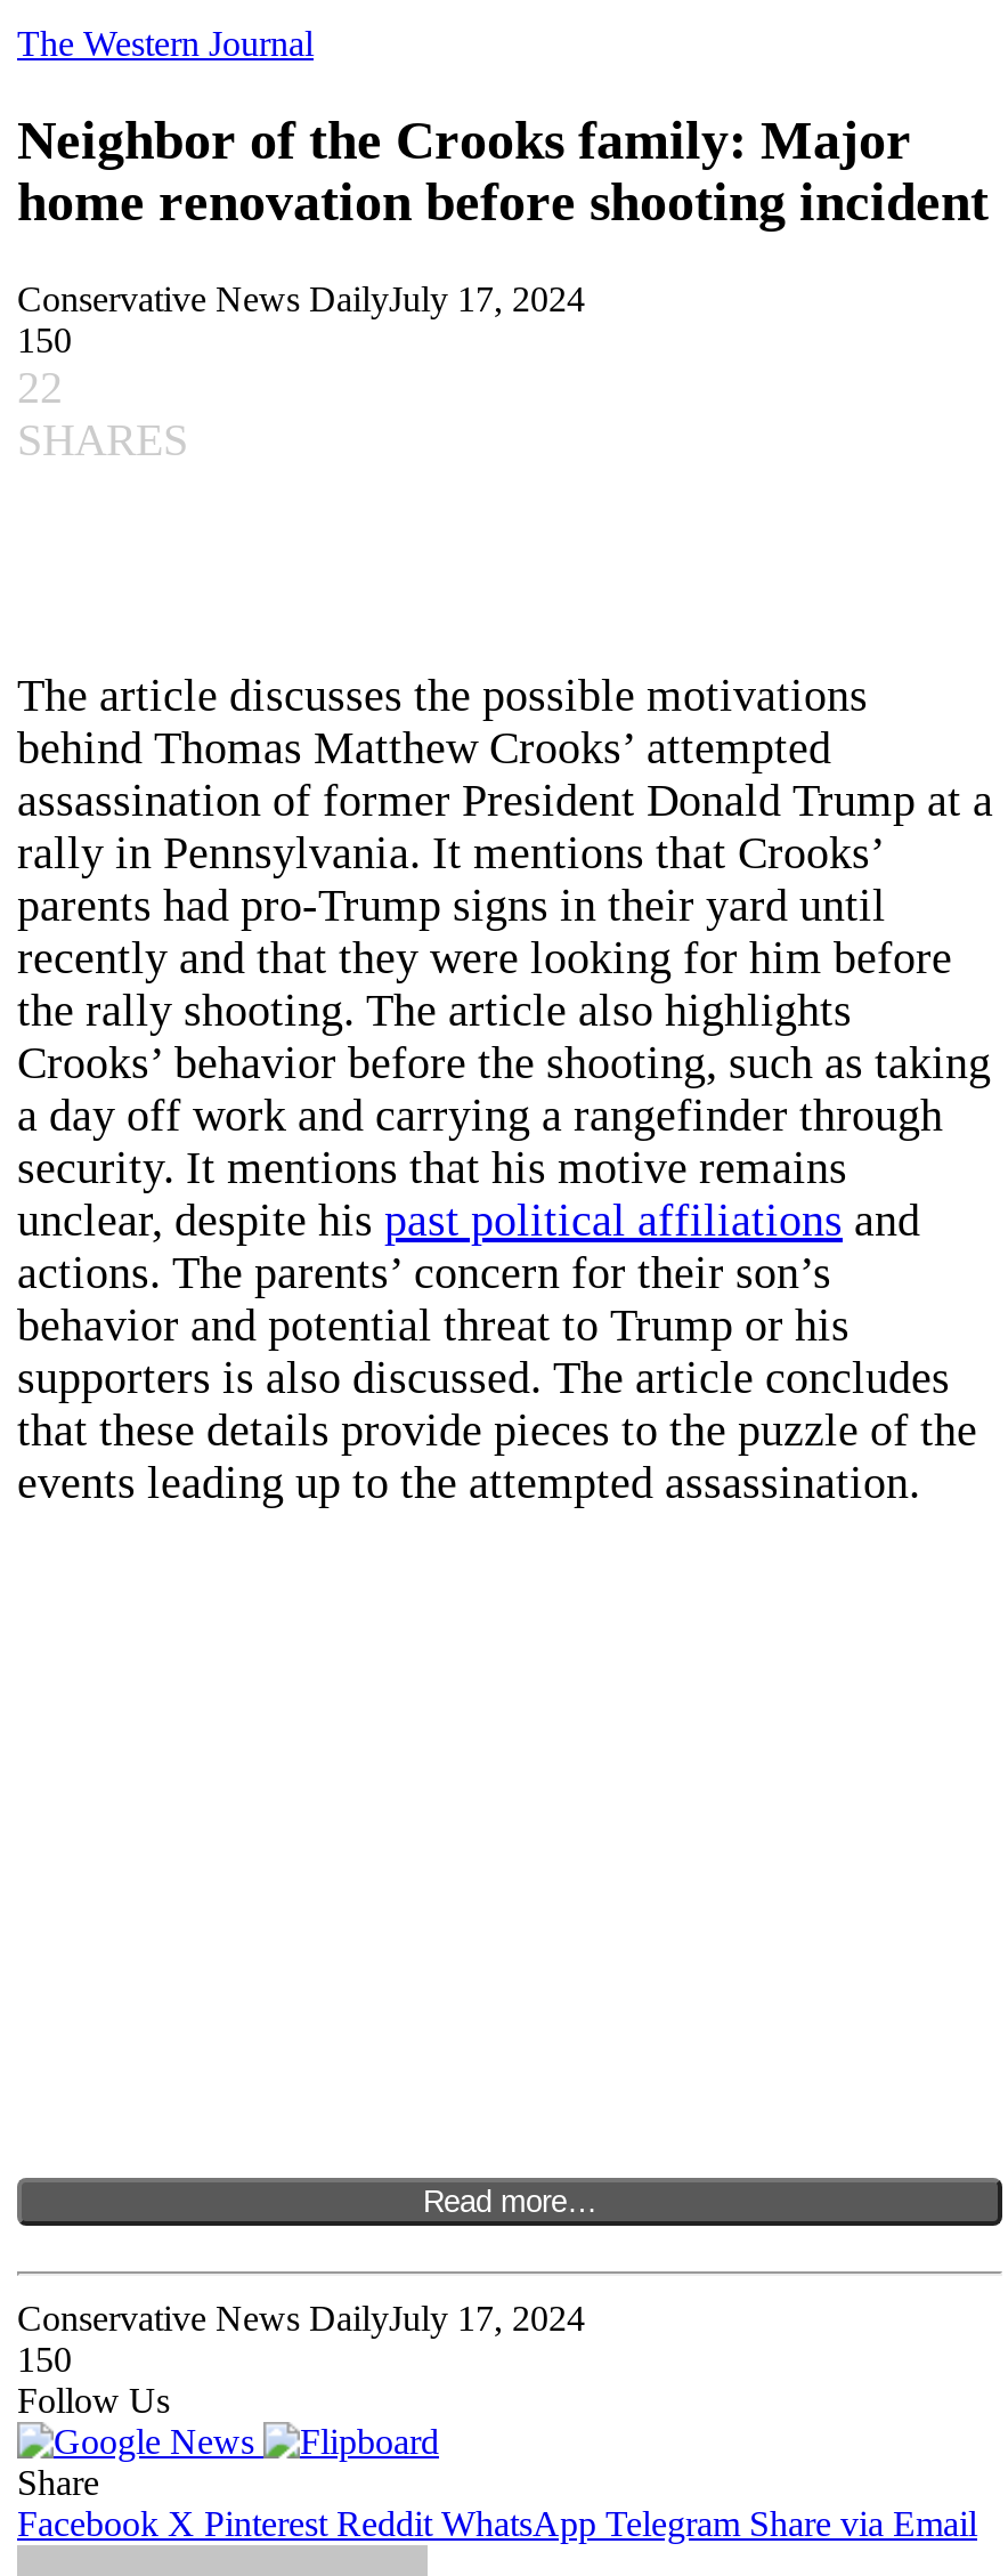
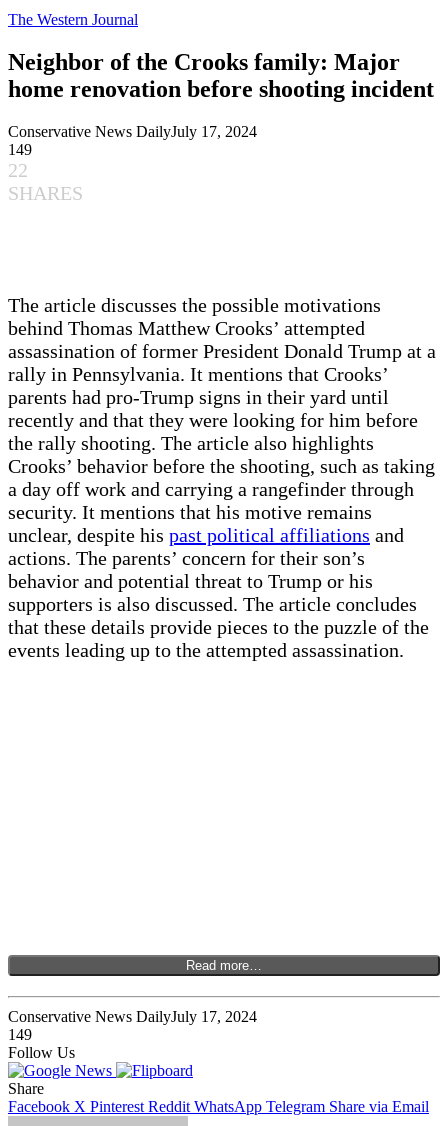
[17,320,72,359] 150 -> [8,141,32,158] 149
[17,2339,72,2378] 150 -> [8,1026,32,1043] 149

